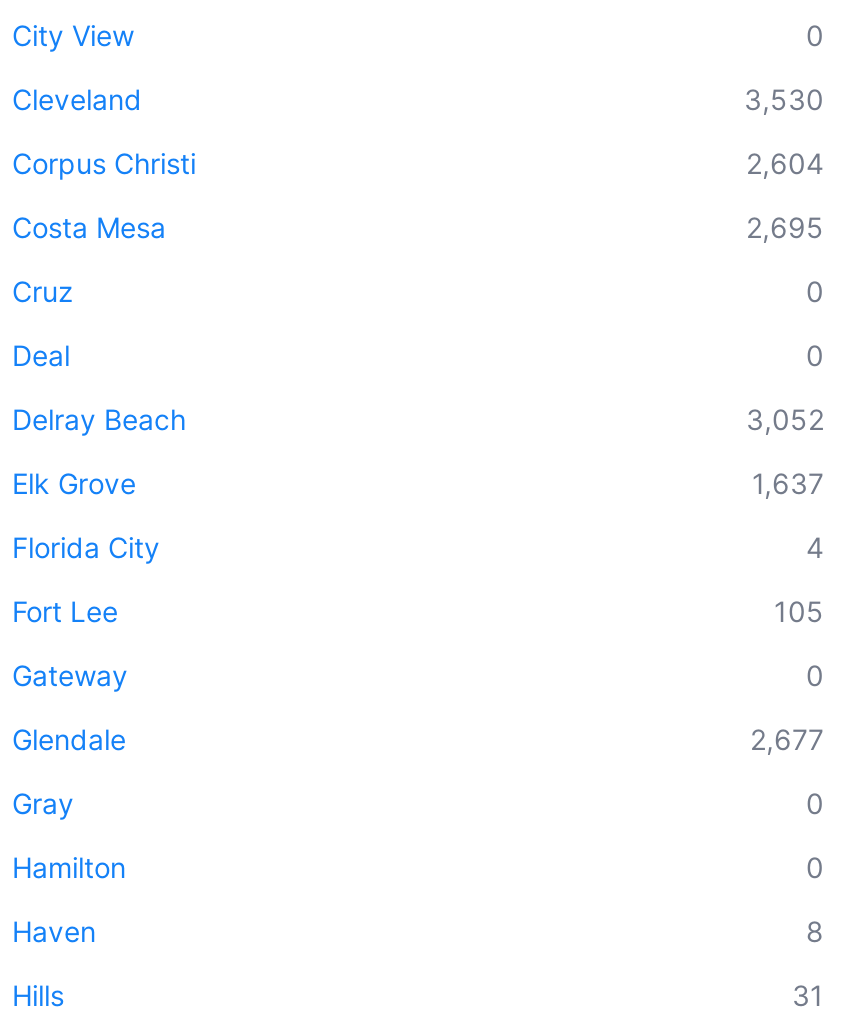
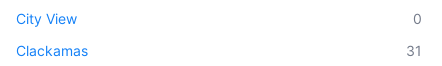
[12,81,824,1011] Cleveland | 3,530 | Corpus Christi | 2,604 | Costa Mesa | 2,695 | Cruz | 0 | Deal | 0 | Delray Beach | 3,052 | Elk Grove | 1,637 | Florida City | 4 | Fort Lee | 105 | Gateway | 0 | Glendale | 2,677 | Gray | 0 | Hamilton | 0 | Haven | 8 | Hills -> [16,42,88,59] Clackamas

